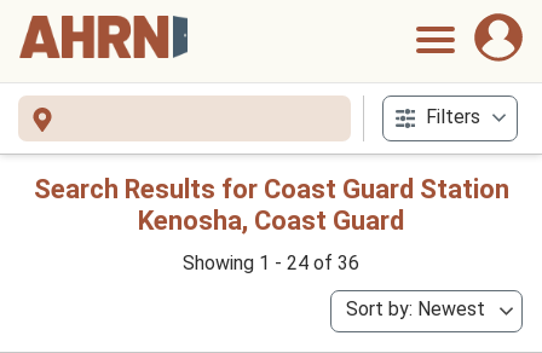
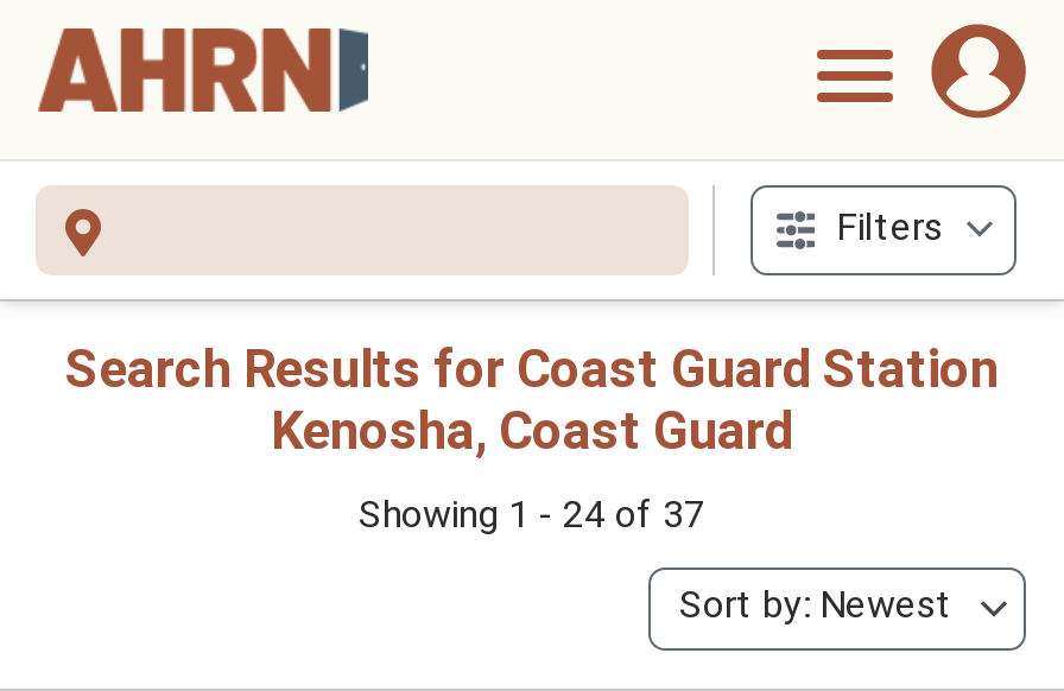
[183,251,359,274] Showing 1 - 24 of 36 -> [359,492,705,537] Showing 1 - 24 of 37

